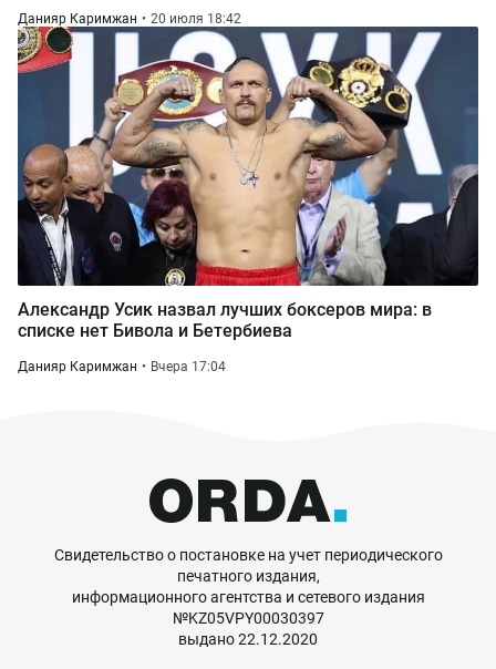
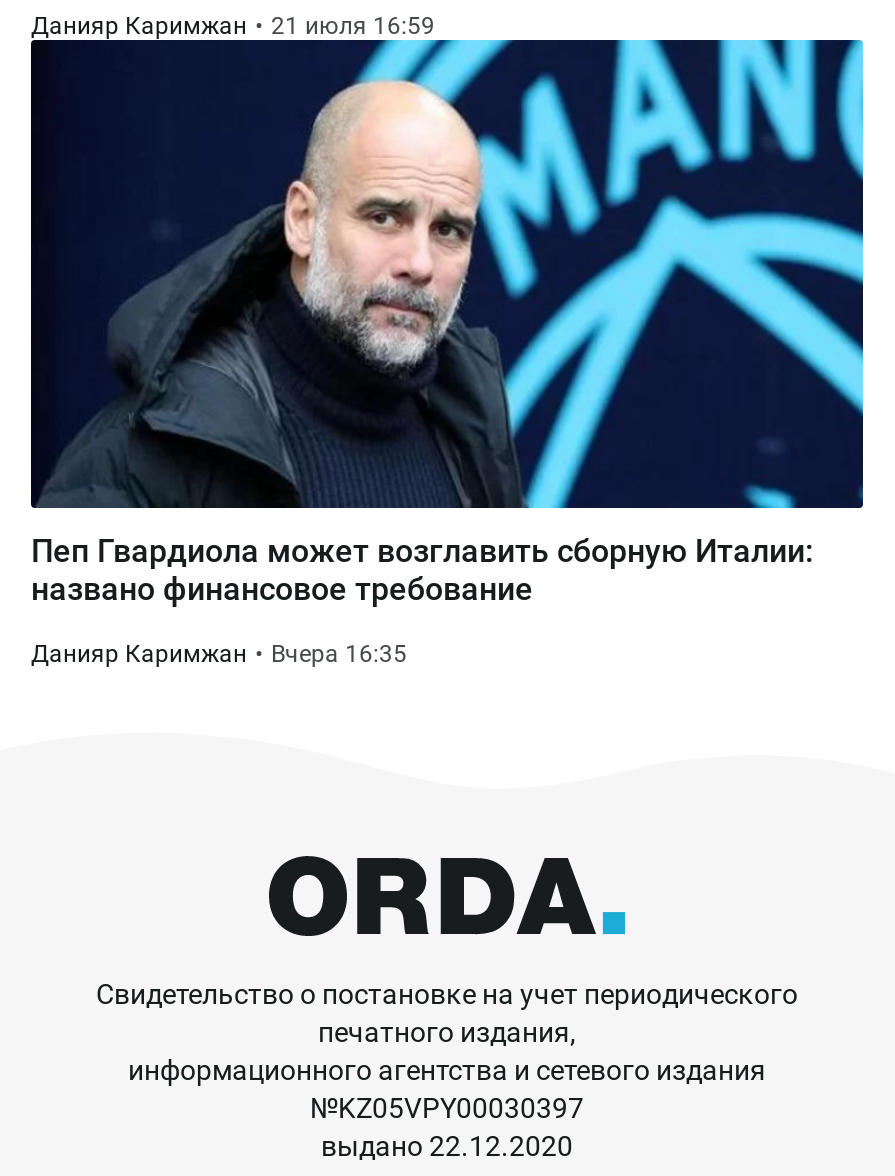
[17,11,479,287] [image] | Данияр Каримжан 20 июля 18:42 -> [29,12,865,510] [image] | Данияр Каримжан 21 июля 16:59
[18,299,432,341] Александр Усик назвал лучших боксеров мира: в | списке нет Бивола и Бетербиева -> [31,532,813,608] Пеп Гвардиола может возглавить сборную Италии: | названо финансовое требование
[18,359,226,374] Данияр Каримжан Вчера 17:04 -> [31,640,407,668] Данияр Каримжан Вчера 16:35

